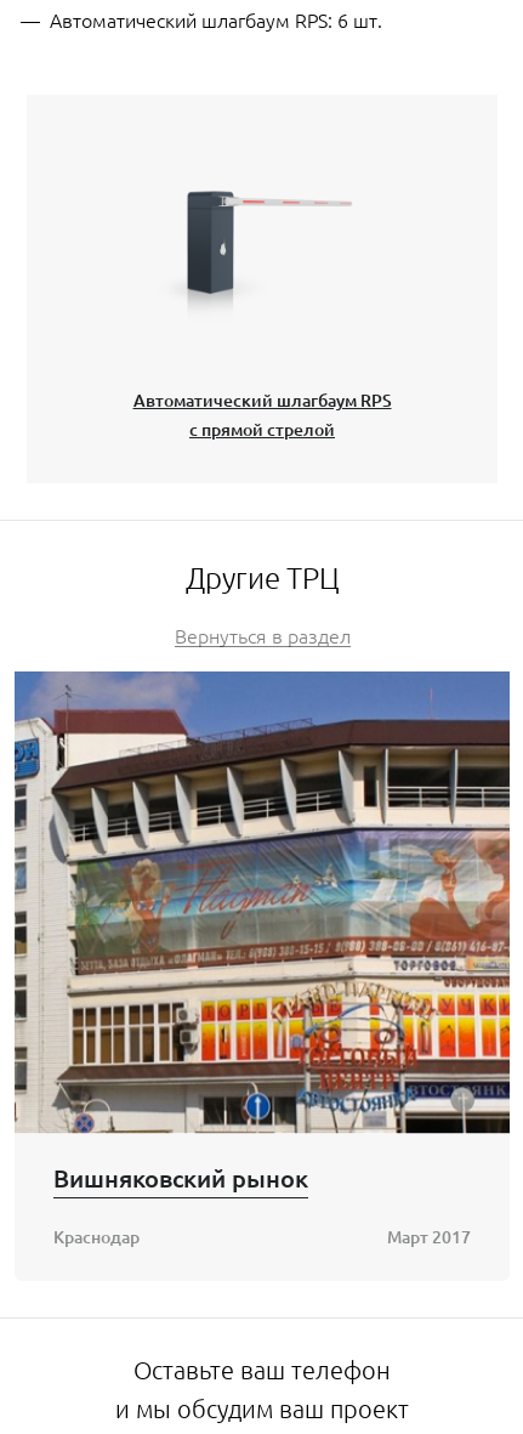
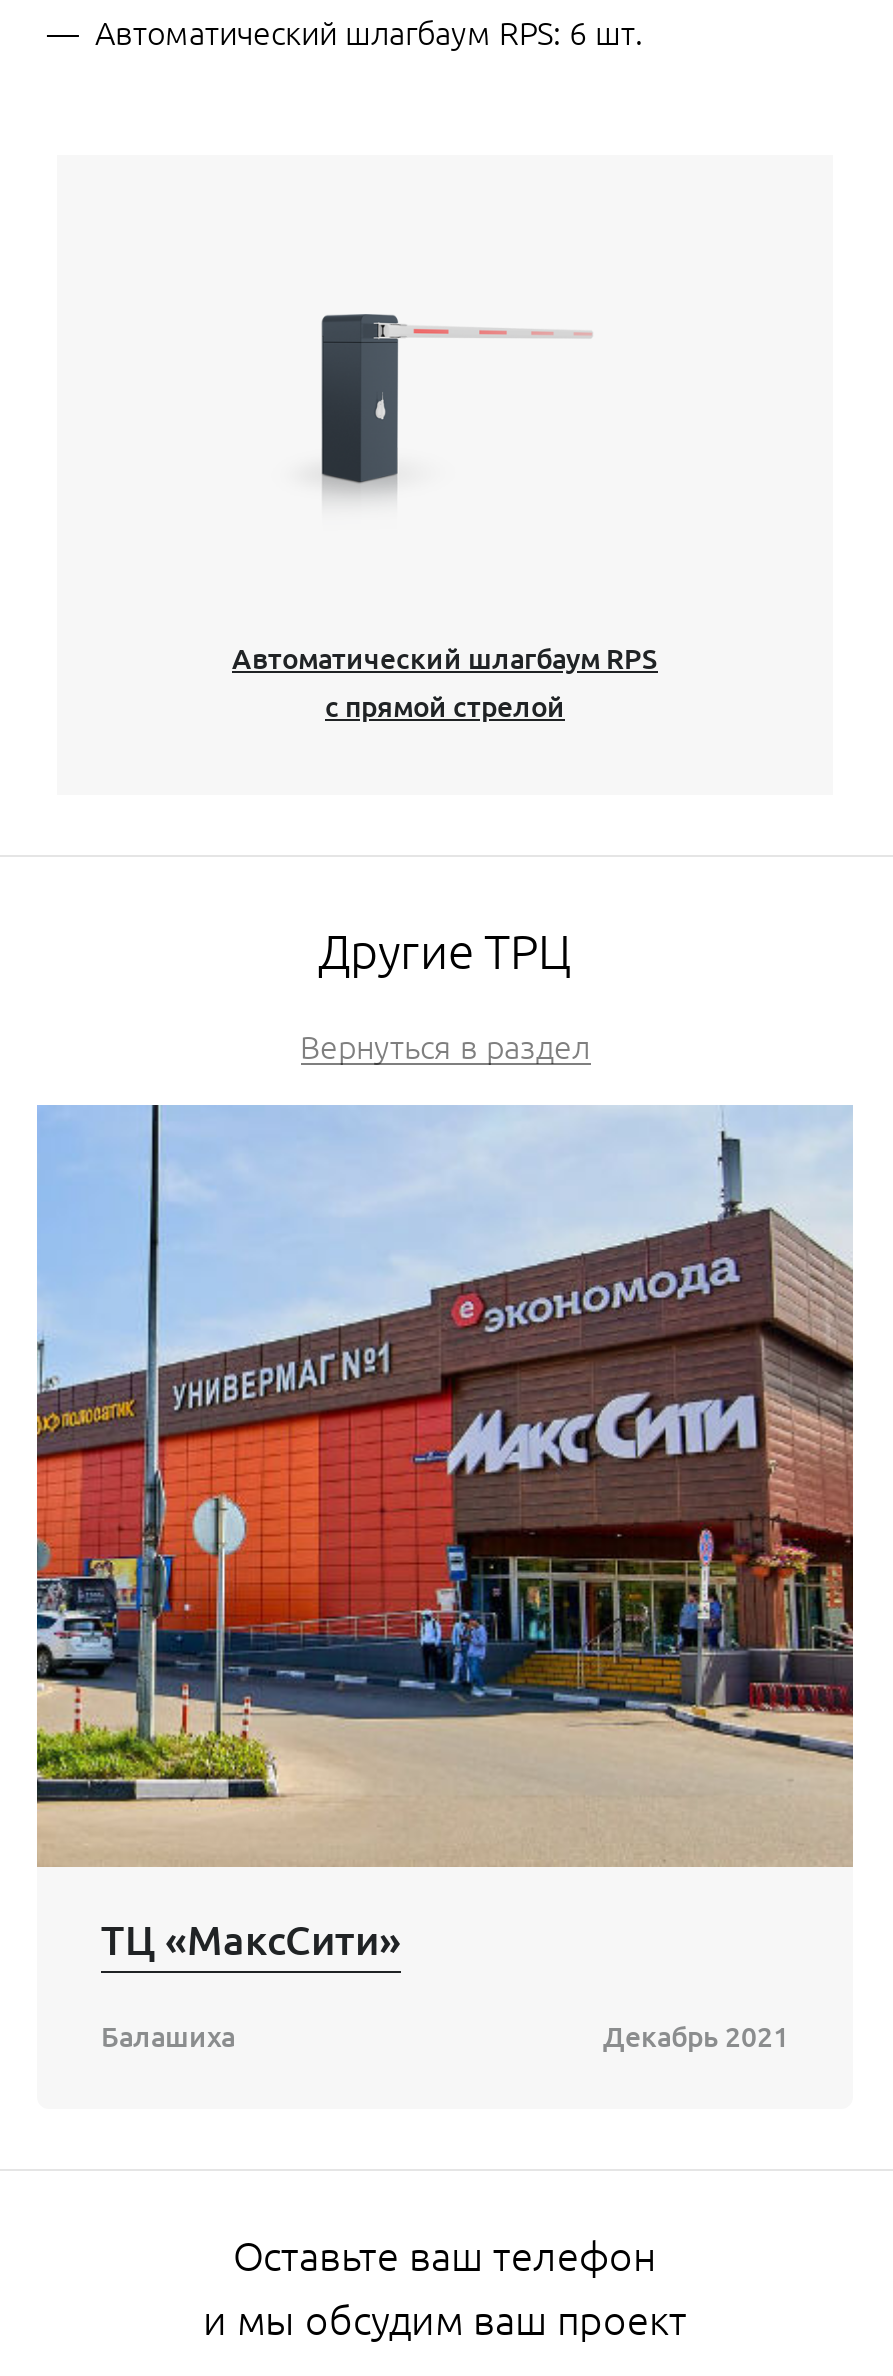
[13,671,511,1193] [image] | Вишняковский рынок -> [35,1105,855,1965] [image] | ТЦ «МаксСити»
[53,1225,471,1248] Краснодар | Март 2017 -> [101,2017,789,2055] Балашиха | Декабрь 2021

